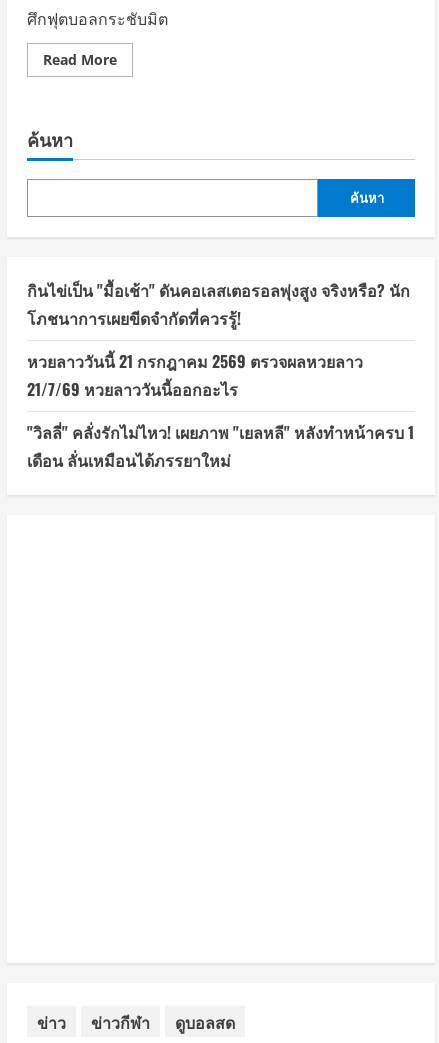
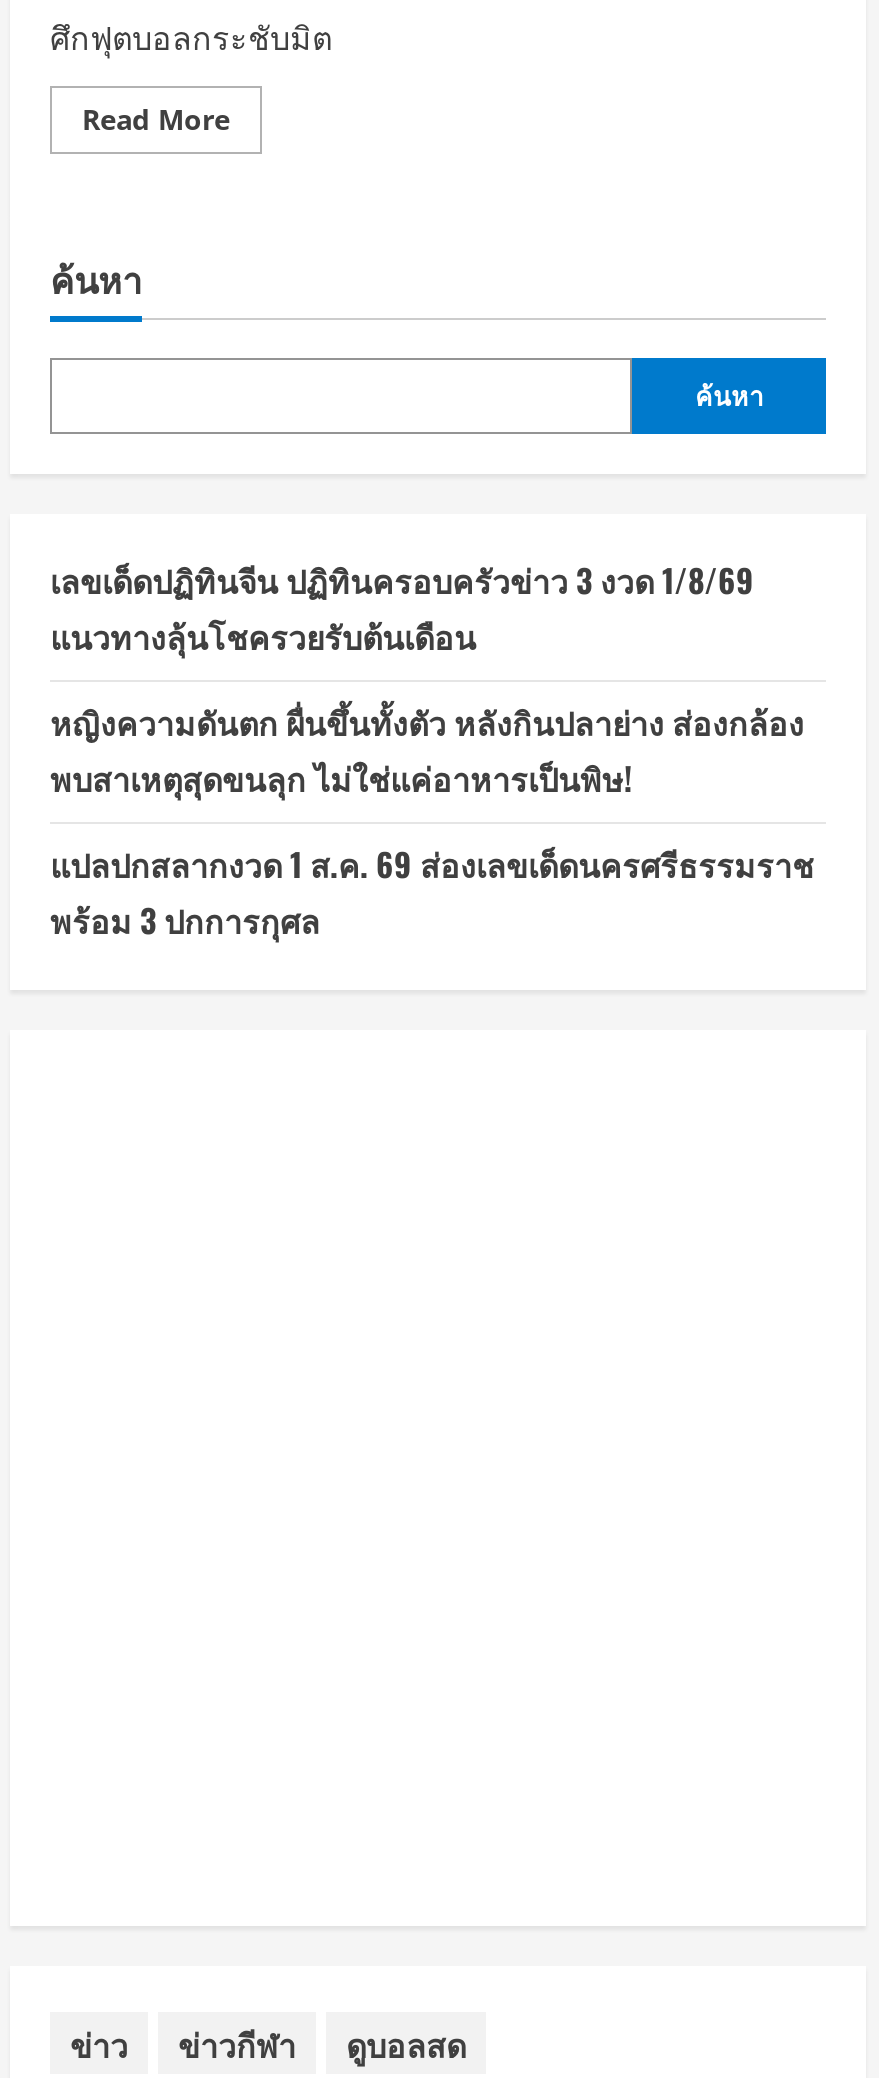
[27,278,410,330] กินไข่เป็น "มื้อเช้า" ดันคอเลสเตอรอลพุ่งสูง จริงหรือ? นัก | โภชนาการเผยขีดจำกัดที่ควรรู้! -> [50,556,754,660] เลขเด็ดปฏิทินจีน ปฏิทินครอบครัวข่าว 3 งวด 1/8/69 | แนวทางลุ้นโชครวยรับต้นเดือน
[27,349,363,401] หวยลาววันนี้ 21 กรกฎาคม 2569 ตรวจผลหวยลาว | 21/7/69 หวยลาววันนี้ออกอะไร -> [50,698,804,802] หญิงความดันตก ผื่นขึ้นทั้งตัว หลังกินปลาย่าง ส่องกล้อง | พบสาเหตุสุดขนลุก ไม่ใช่แค่อาหารเป็นพิษ!
[27,420,414,472] "วิลลี่" คลั่งรักไม่ไหว! เผยภาพ "เยลหลี" หลังทำหน้าครบ 1 | เดือน ลั่นเหมือนได้ภรรยาใหม่ -> [50,840,814,944] แปลปกสลากงวด 1 ส.ค. 69 ส่องเลขเด็ดนครศรีธรรมราช | พร้อม 3 ปกการกุศล

